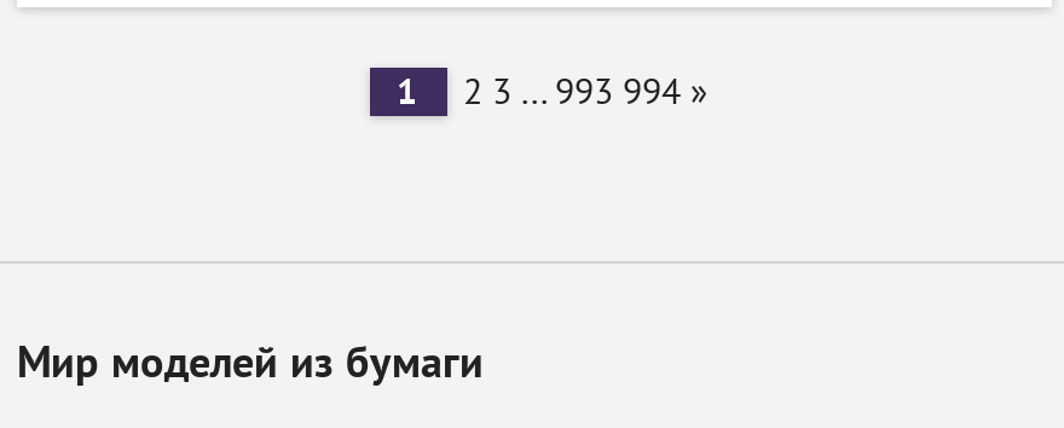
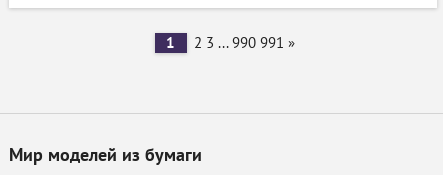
[397,70,707,114] 1 2 3 ... 993 994 » -> [166,34,294,52] 1 2 3 ... 990 991 »

